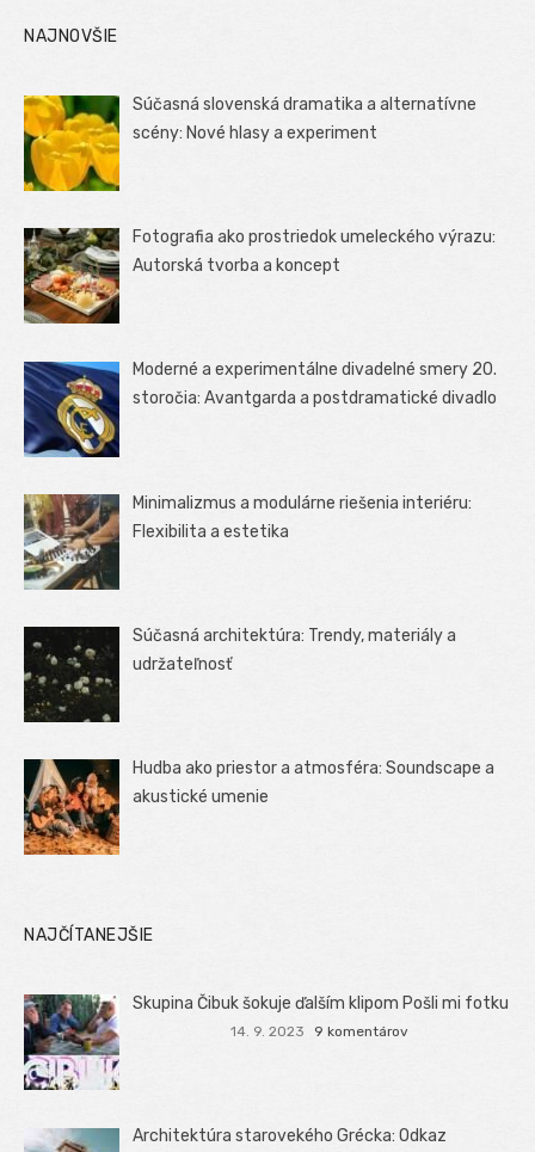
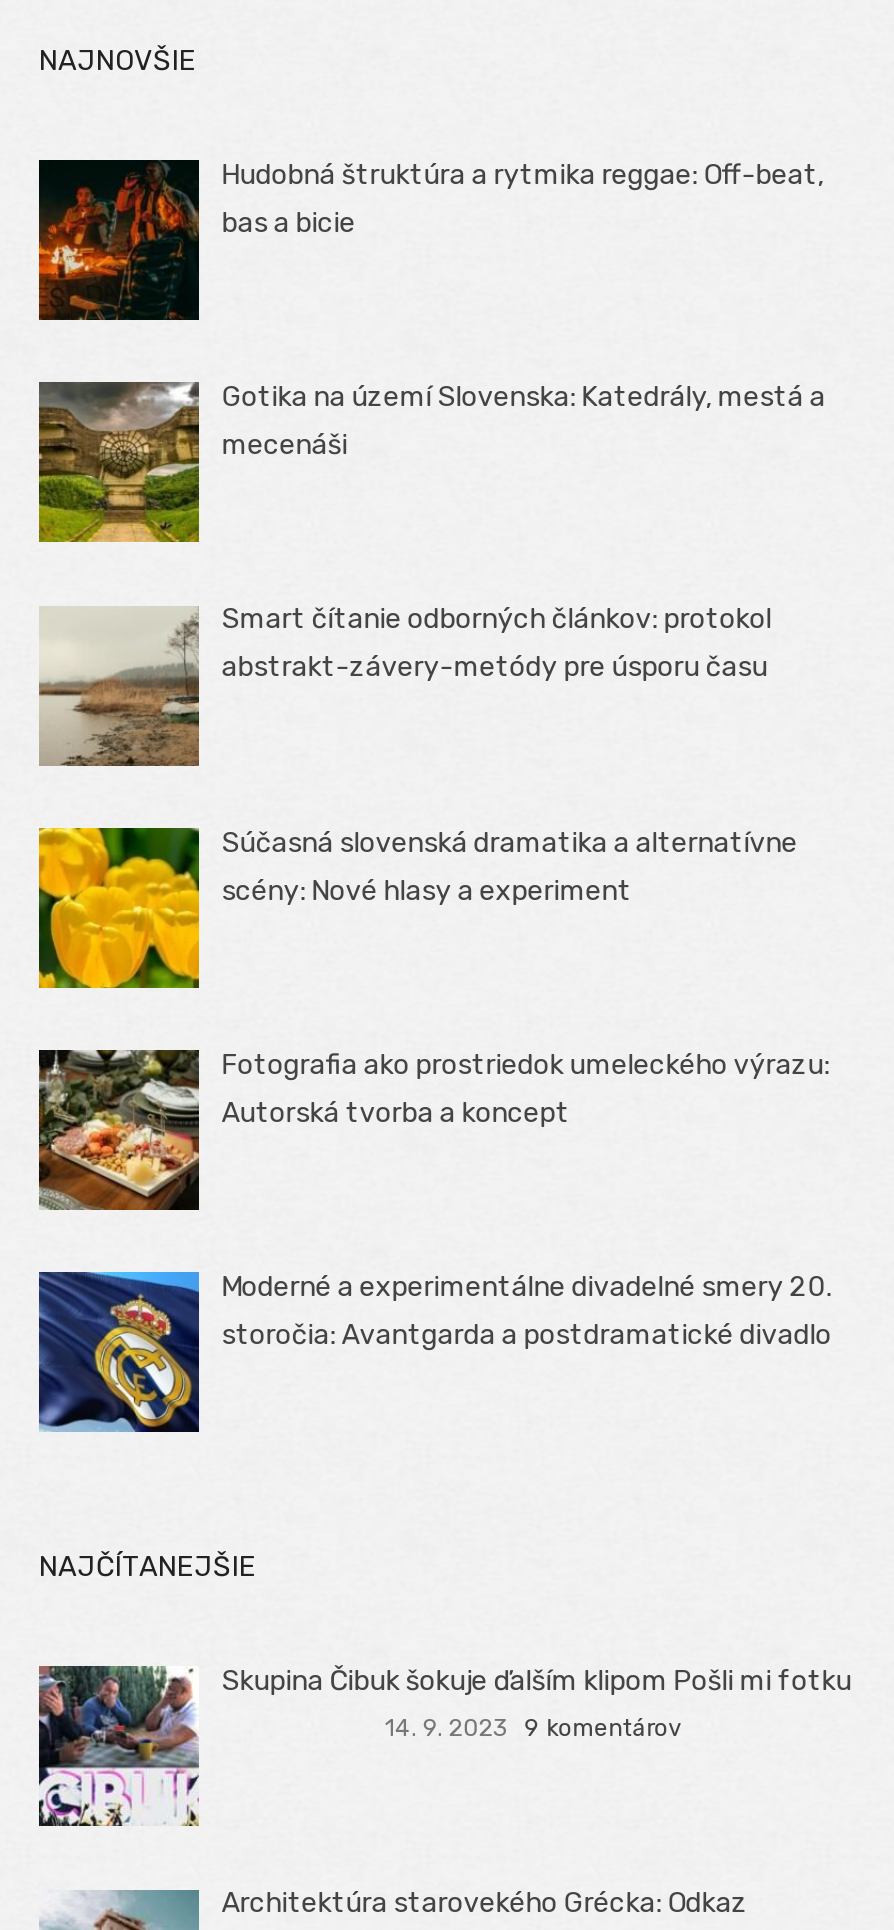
none -> [37,158,823,322] [image] | Hudobná štruktúra a rytmika reggae: Off-beat, | bas a bicie
none -> [37,380,825,544] [image] | Gotika na území Slovenska: Katedrály, mestá a | mecenáši
none -> [39,603,771,768] [image] | Smart čítanie odborných článkov: protokol | abstrakt-závery-metódy pre úsporu času
moved [18,91,497,409] -> [29,820,831,1352]: [image] | Súčasná slovenská dramatika a alternatívne | scény: Nové hlasy a experiment | Fotografia ako prostriedok umeleckého výrazu: | Autorská tvorba a koncept | Moderné a experimentálne divadelné smery 20. | storočia: Avantgarda a postdramatické divadlo
[23,493,472,591] [image] | Minimalizmus a modulárne riešenia interiéru: | Flexibilita a estetika -> none
[24,625,456,723] [image] | Súčasná architektúra: Trendy, materiály a | udržateľnosť -> none
[23,758,495,856] [image] | Hudba ako priestor a atmosféra: Soundscape a | akustické umenie -> none

